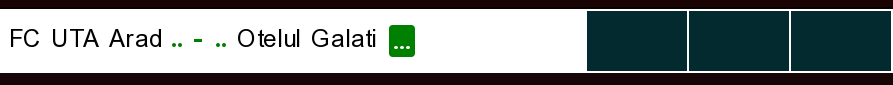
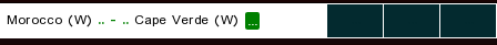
[9,21,411,59] FC UTA Arad .. - .. Otelul Galati ... -> [7,10,257,31] Morocco (W) .. - .. Cape Verde (W) ...

